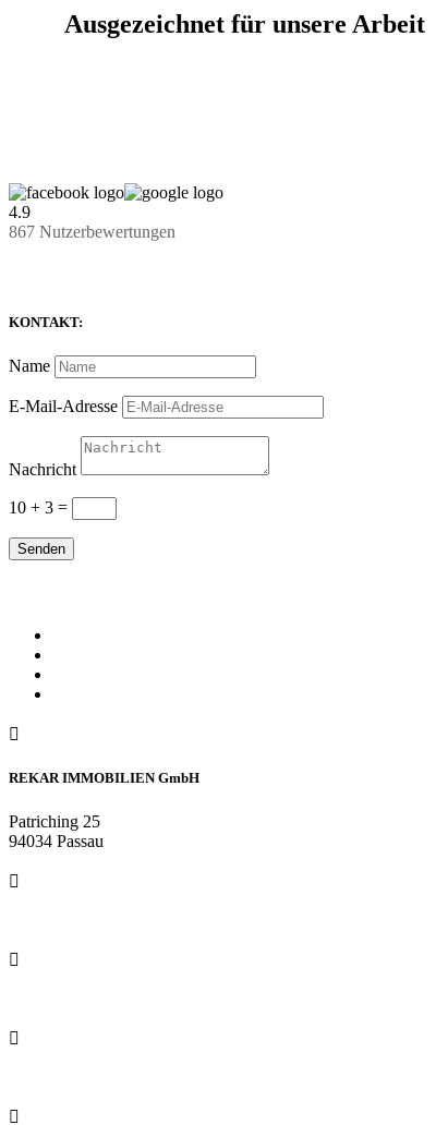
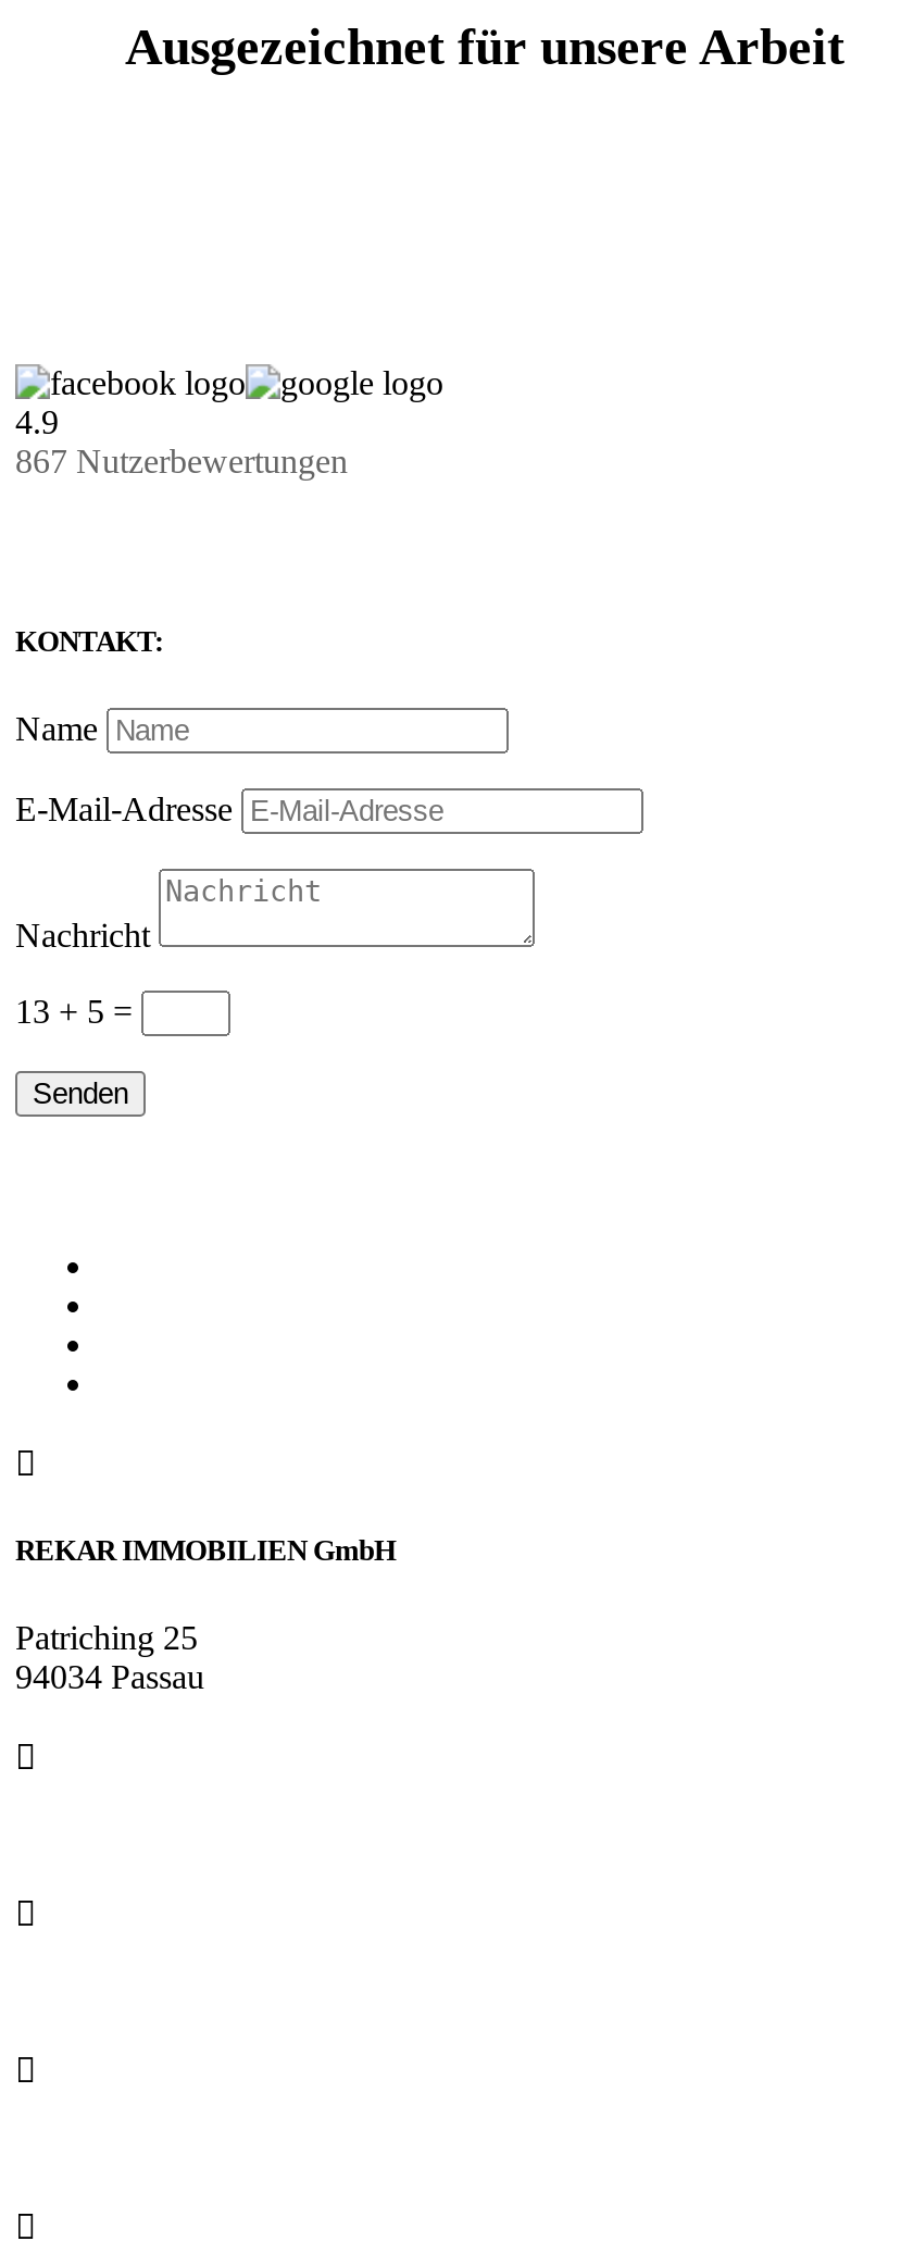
[9,498,72,517] 10 + 3 = -> [15,993,141,1030] 13 + 5 =

